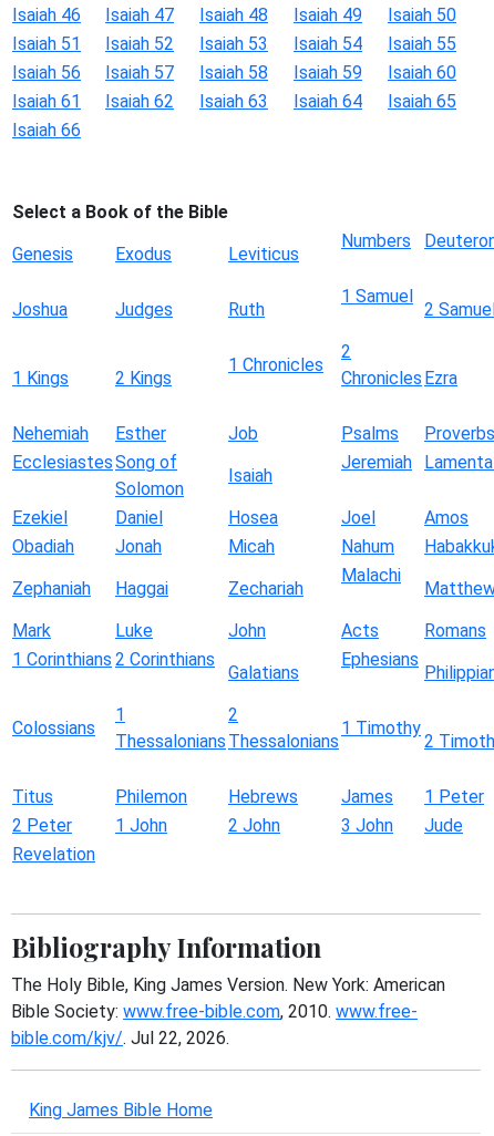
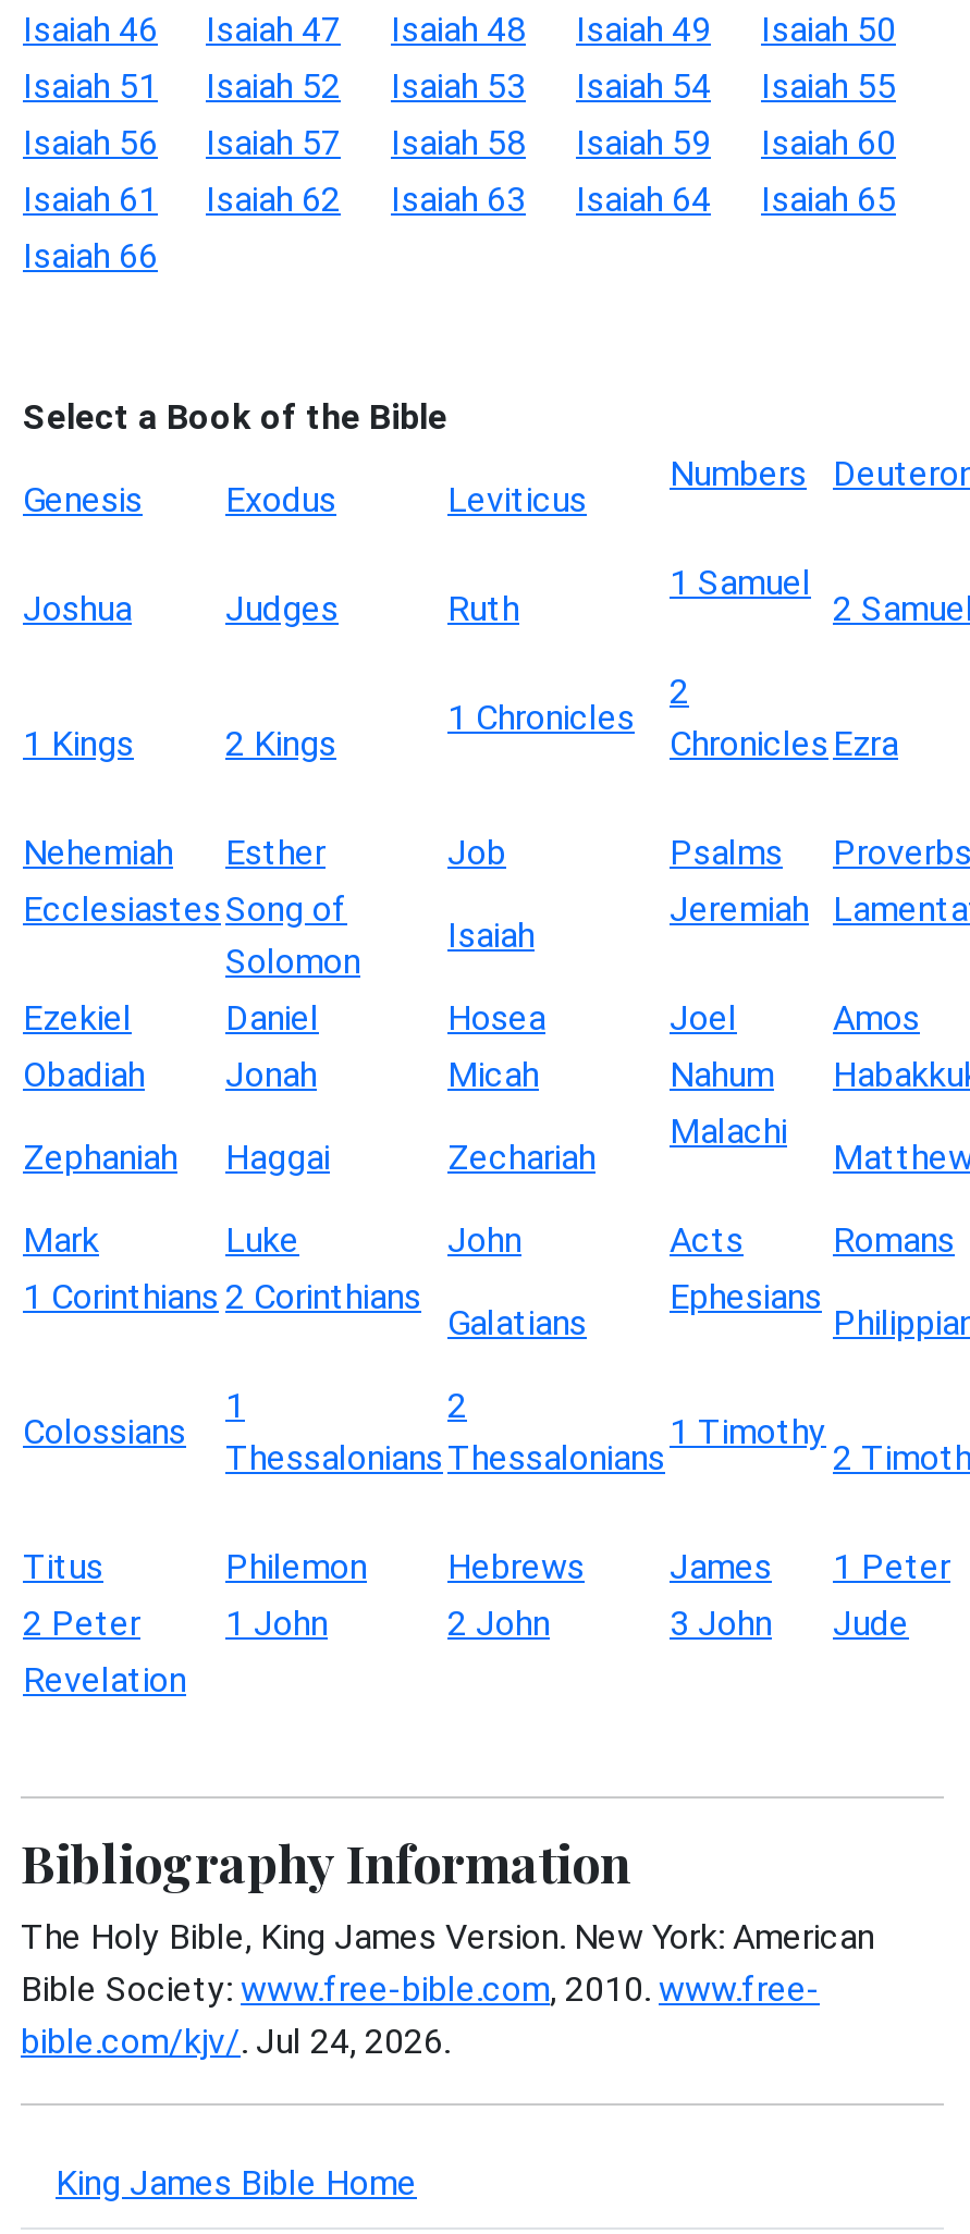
[11,1027,229,1048] bible.com/kjv/. Jul 22, 2026. -> [21,2020,450,2061] bible.com/kjv/. Jul 24, 2026.

